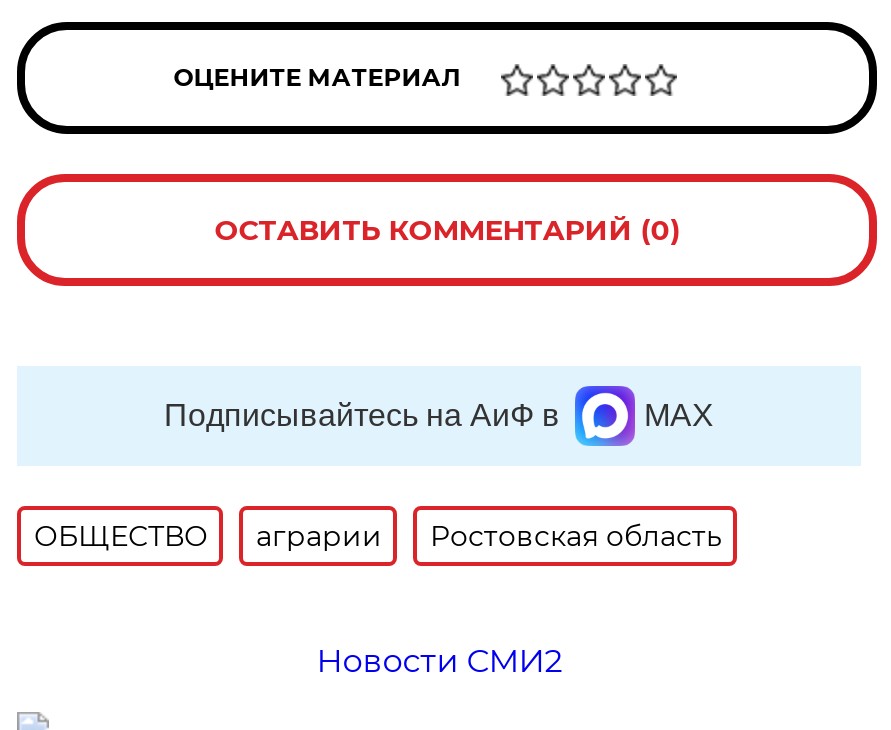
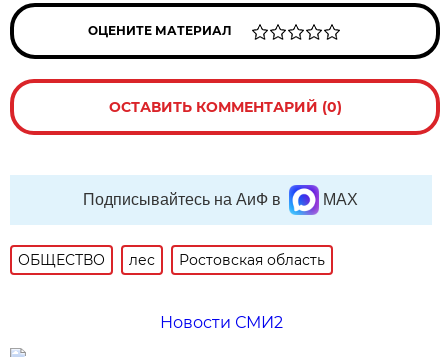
[256,518,382,554] аграрии -> [129,251,155,269] лес

